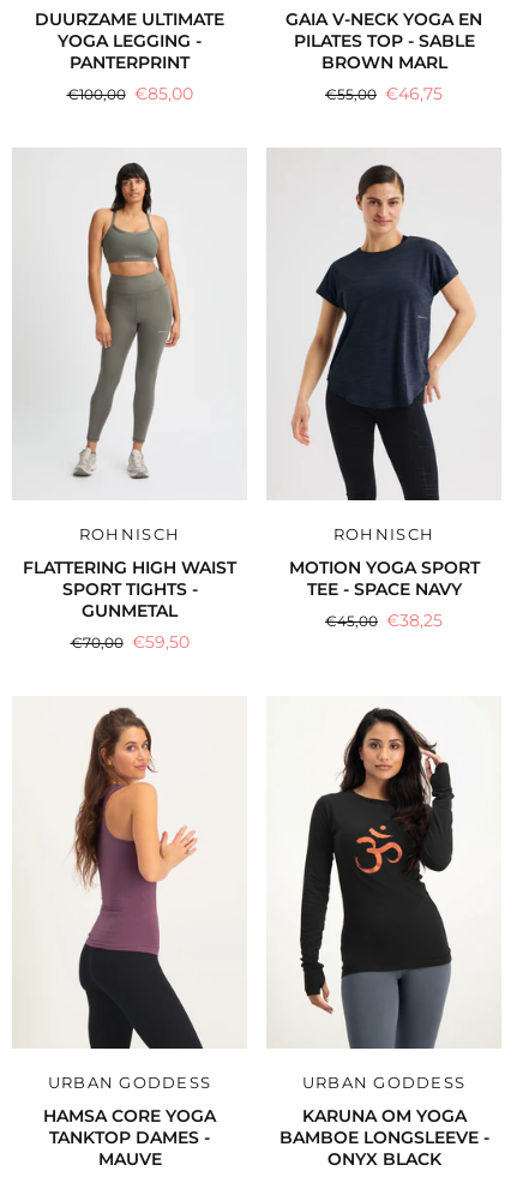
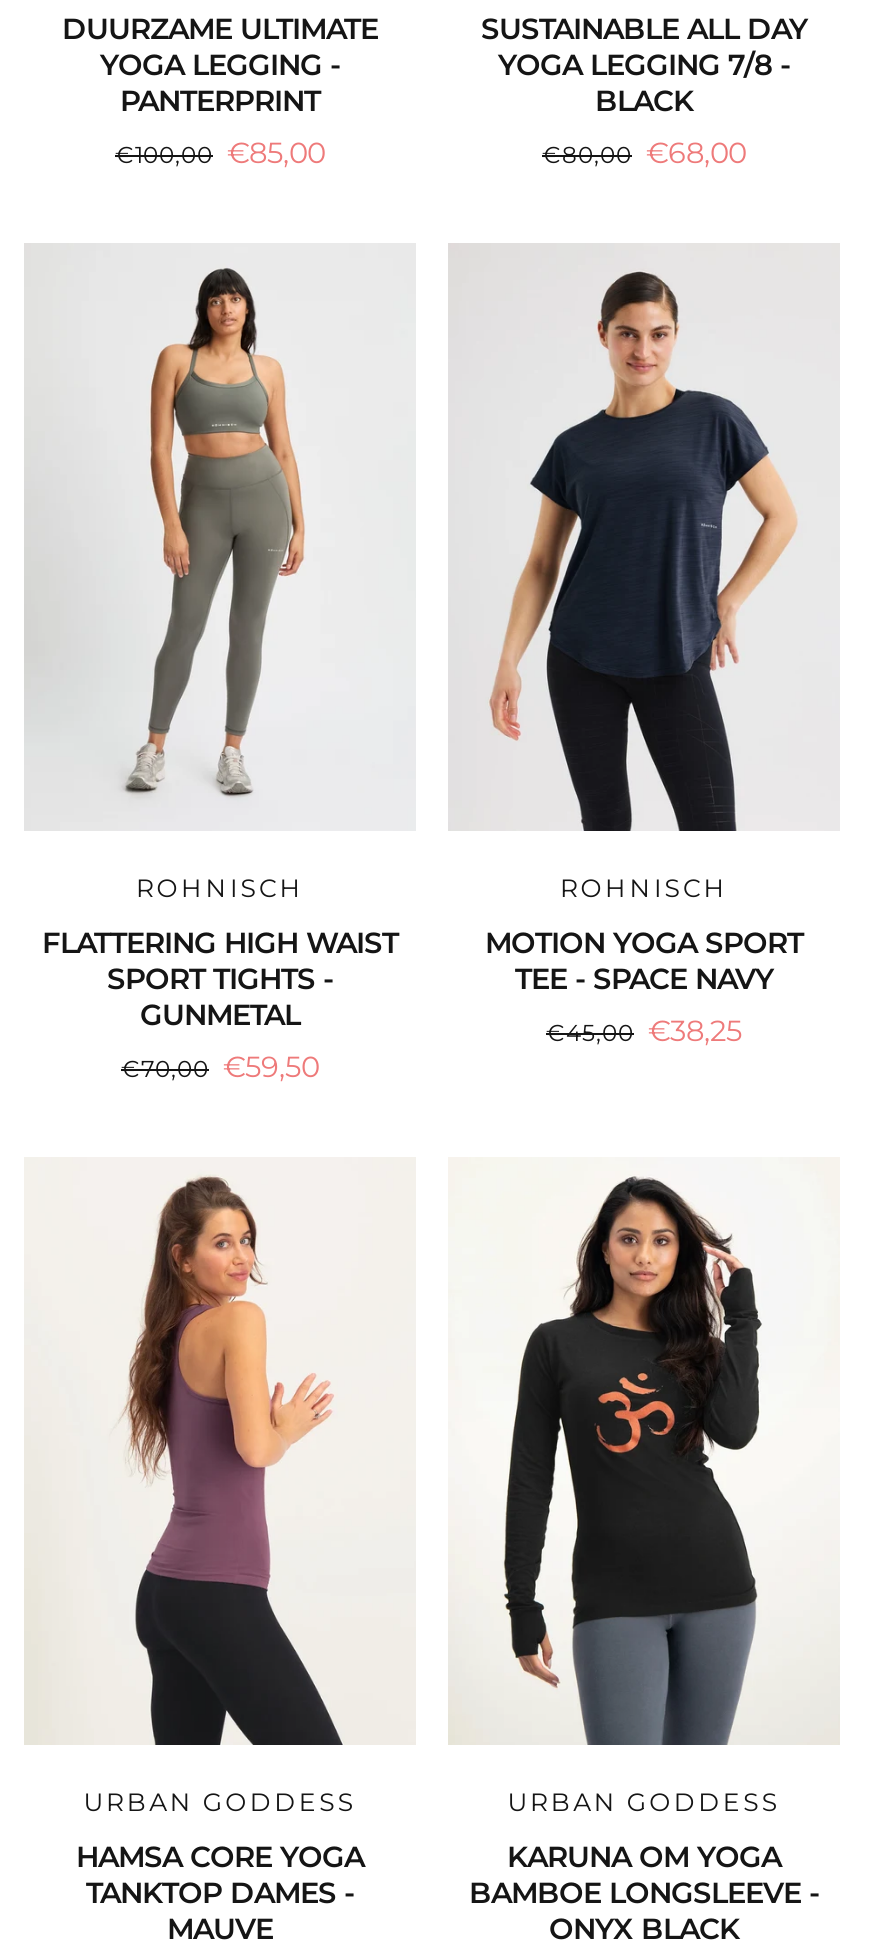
[285,8,482,104] GAIA V-NECK YOGA EN | PILATES TOP - SABLE | BROWN MARL | €55,00 €46,75 -> [481,11,807,171] SUSTAINABLE ALL DAY | YOGA LEGGING 7/8 - | BLACK | €80,00 €68,00

